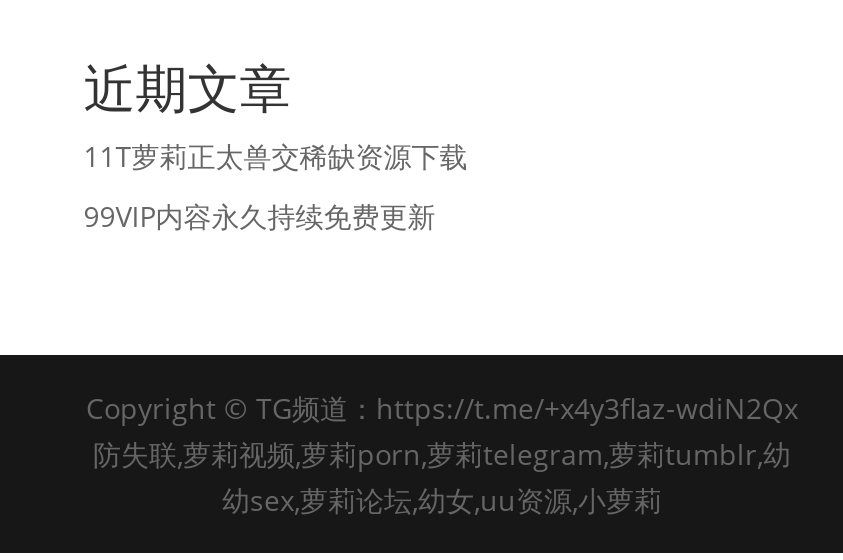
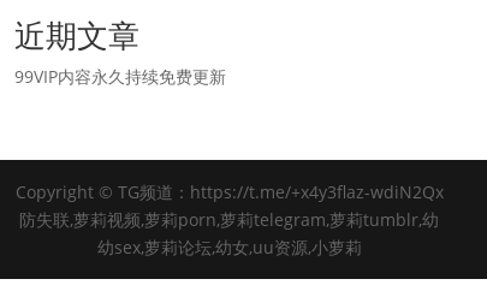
[84,137,468,175] 11T萝莉正太兽交稀缺资源下载 -> none

